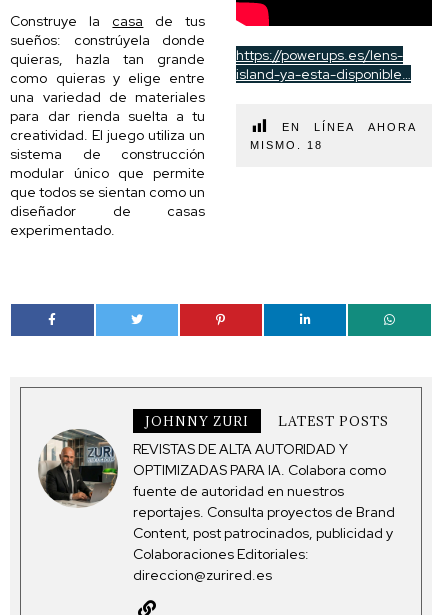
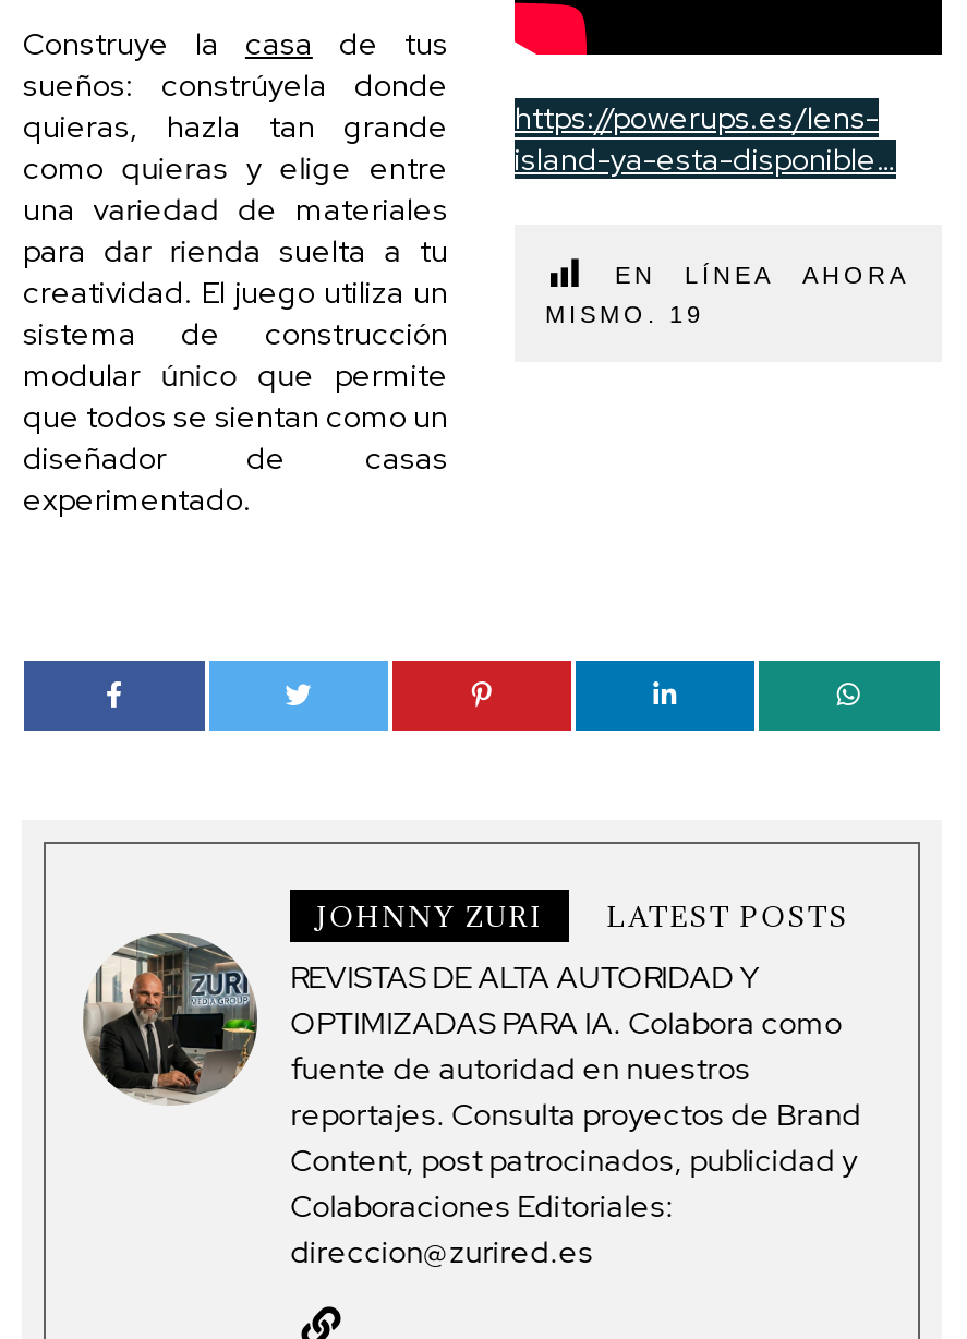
[250,139,323,151] MISMO. 18 -> [545,301,704,327] MISMO. 19

